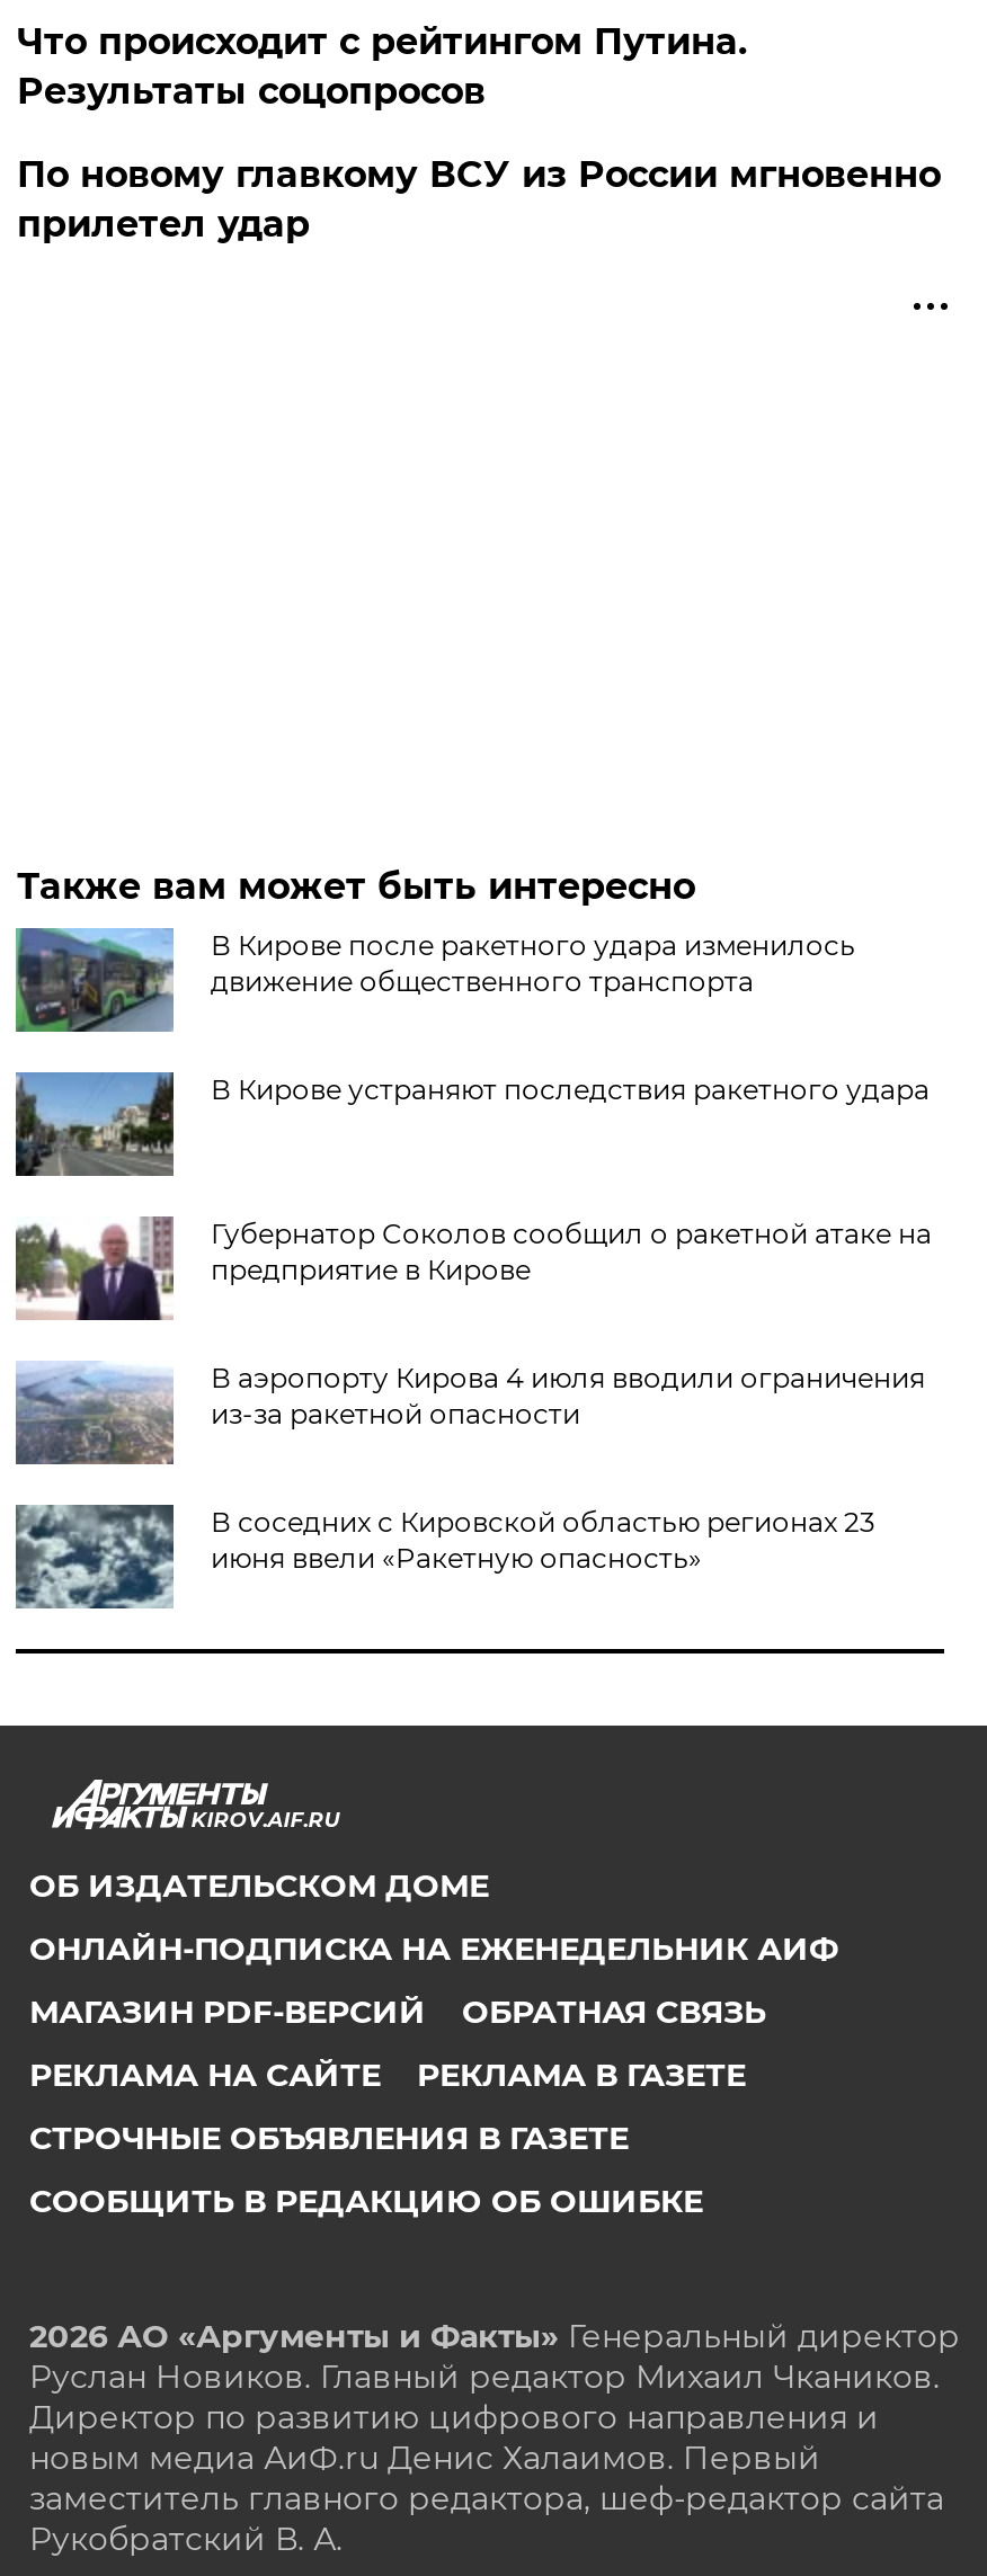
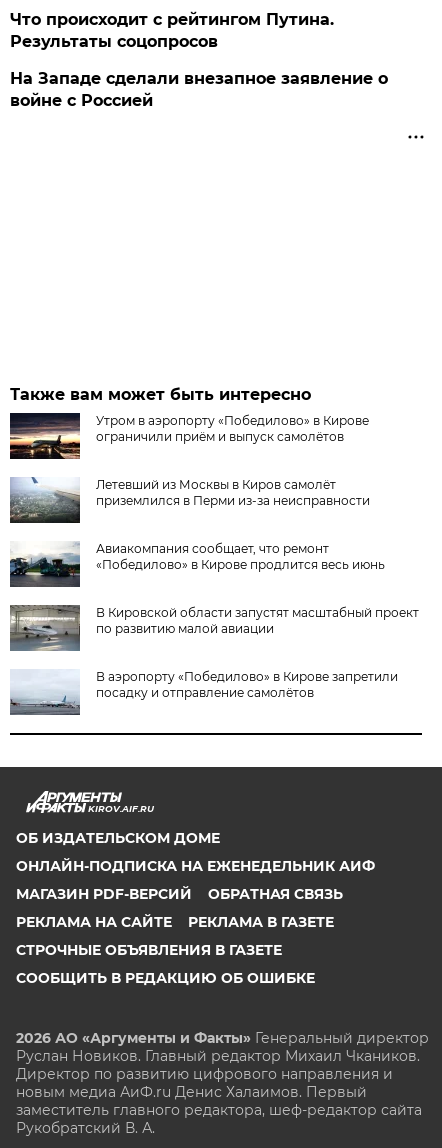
[17,153,941,245] По новому главкому ВСУ из России мгновенно | прилетел удар -> [10,69,388,110] На Западе сделали внезапное заявление о | войне с Россией
[14,926,855,1034] [image] | В Кирове после ракетного удара изменилось | движение общественного транспорта -> [9,412,369,460] [image] | Утром в аэропорту «Победилово» в Кирове | ограничили приём и выпуск самолётов
[16,1070,929,1178] [image] | В Кирове устраняют последствия ракетного удара -> [9,477,370,524] [image] | Летевший из Москвы в Киров самолёт | приземлился в Перми из-за неисправности
[14,1216,932,1320] [image] | Губернатор Соколов сообщил о ракетной атаке на | предприятие в Кирове -> [9,541,385,588] [image] | Авиакомпания сообщает, что ремонт | «Победилово» в Кирове продлится весь июнь
[16,1360,925,1464] [image] | В аэропорту Кирова 4 июля вводили ограничения | из-за ракетной опасности -> [9,604,419,651] [image] | В Кировской области запустят масштабный проект | по развитию малой авиации
[14,1503,875,1608] [image] | В соседних с Кировской областью регионах 23 | июня ввели «Ракетную опасность» -> [10,669,398,715] [image] | В аэропорту «Победилово» в Кирове запретили | посадку и отправление самолётов

